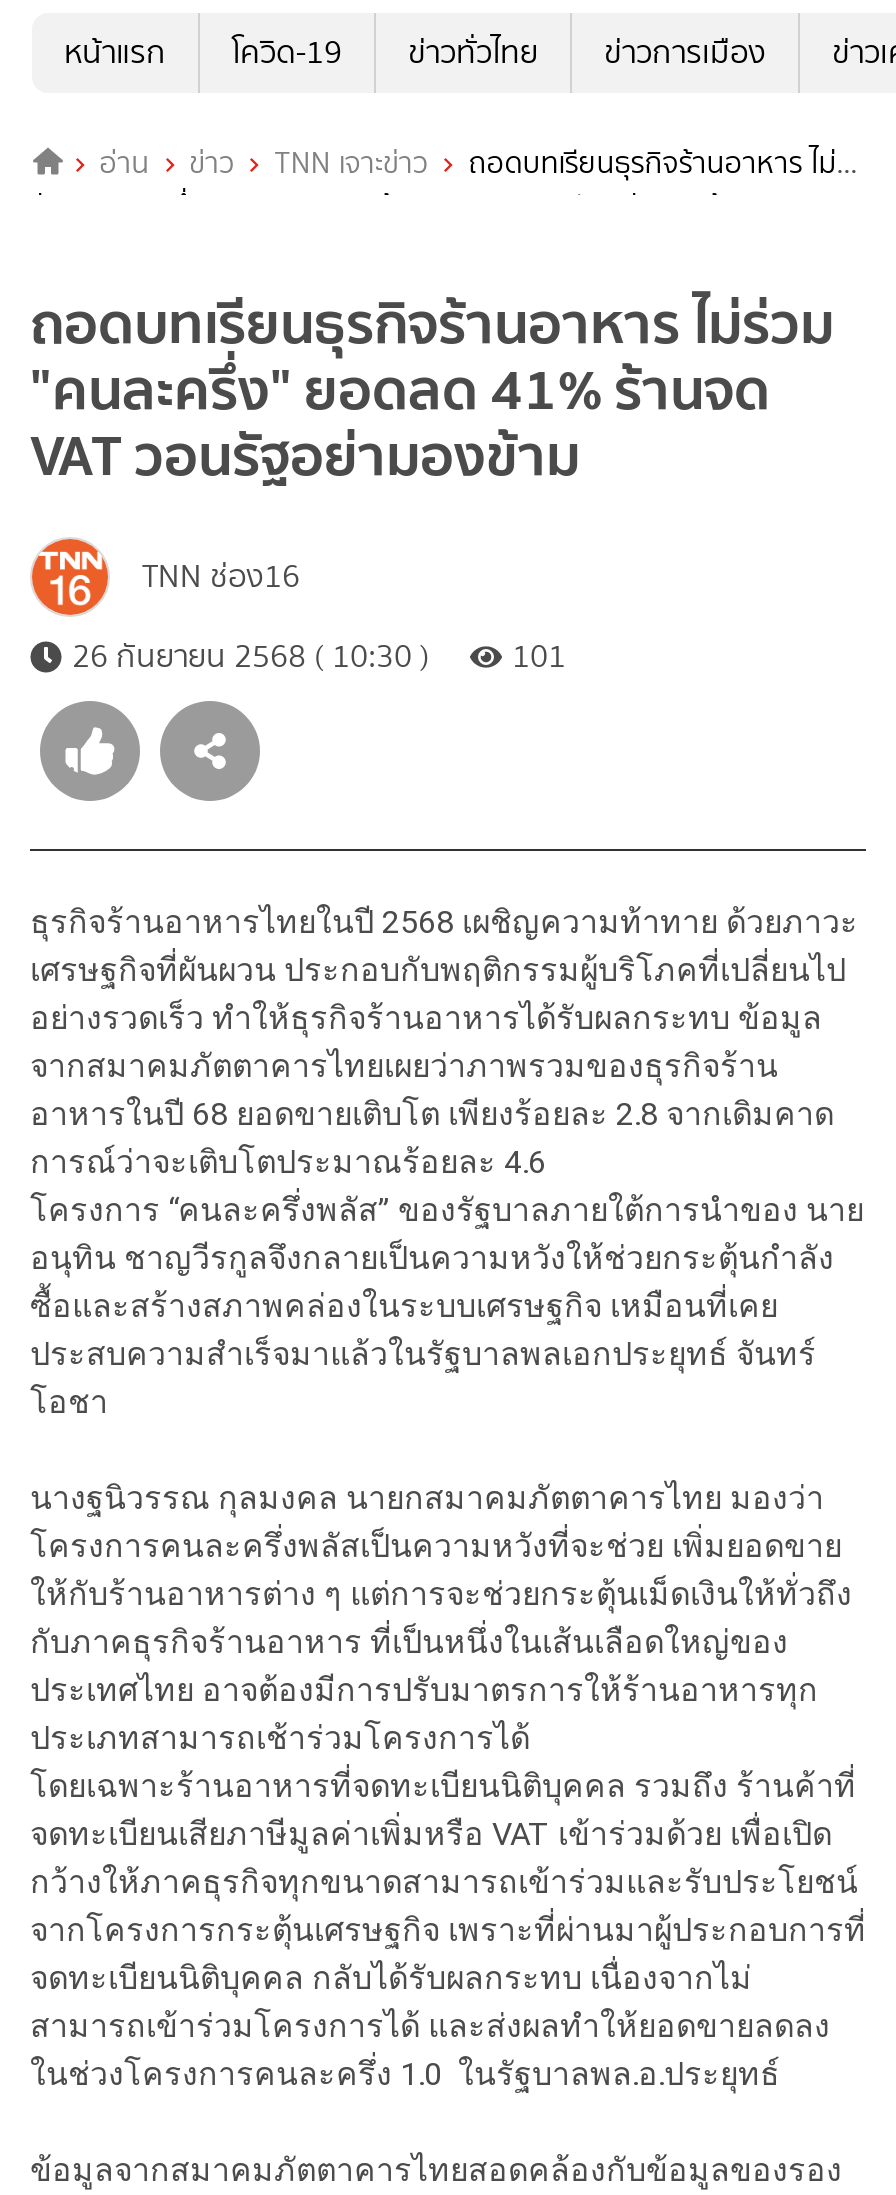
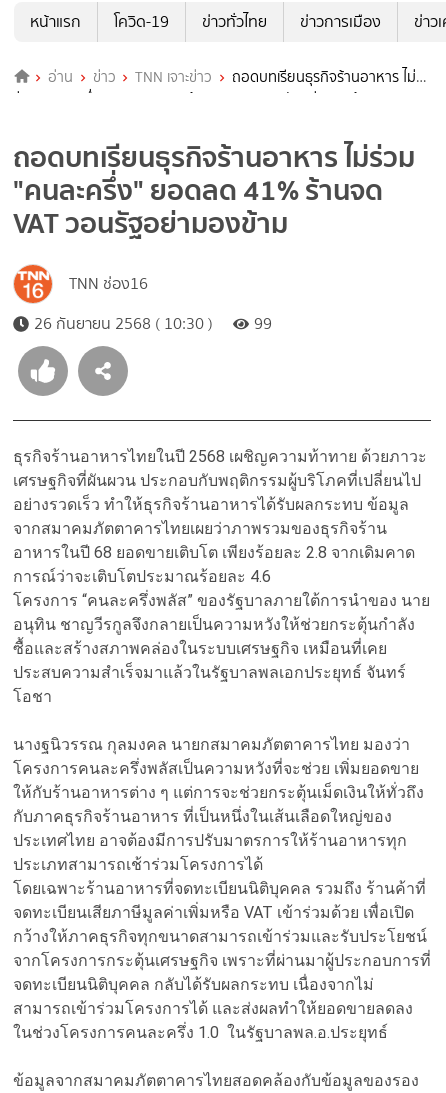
[72,633,566,679] 26 กันยายน 2568 ( 10:30 ) 101 -> [34,312,272,335] 26 กันยายน 2568 ( 10:30 ) 99

